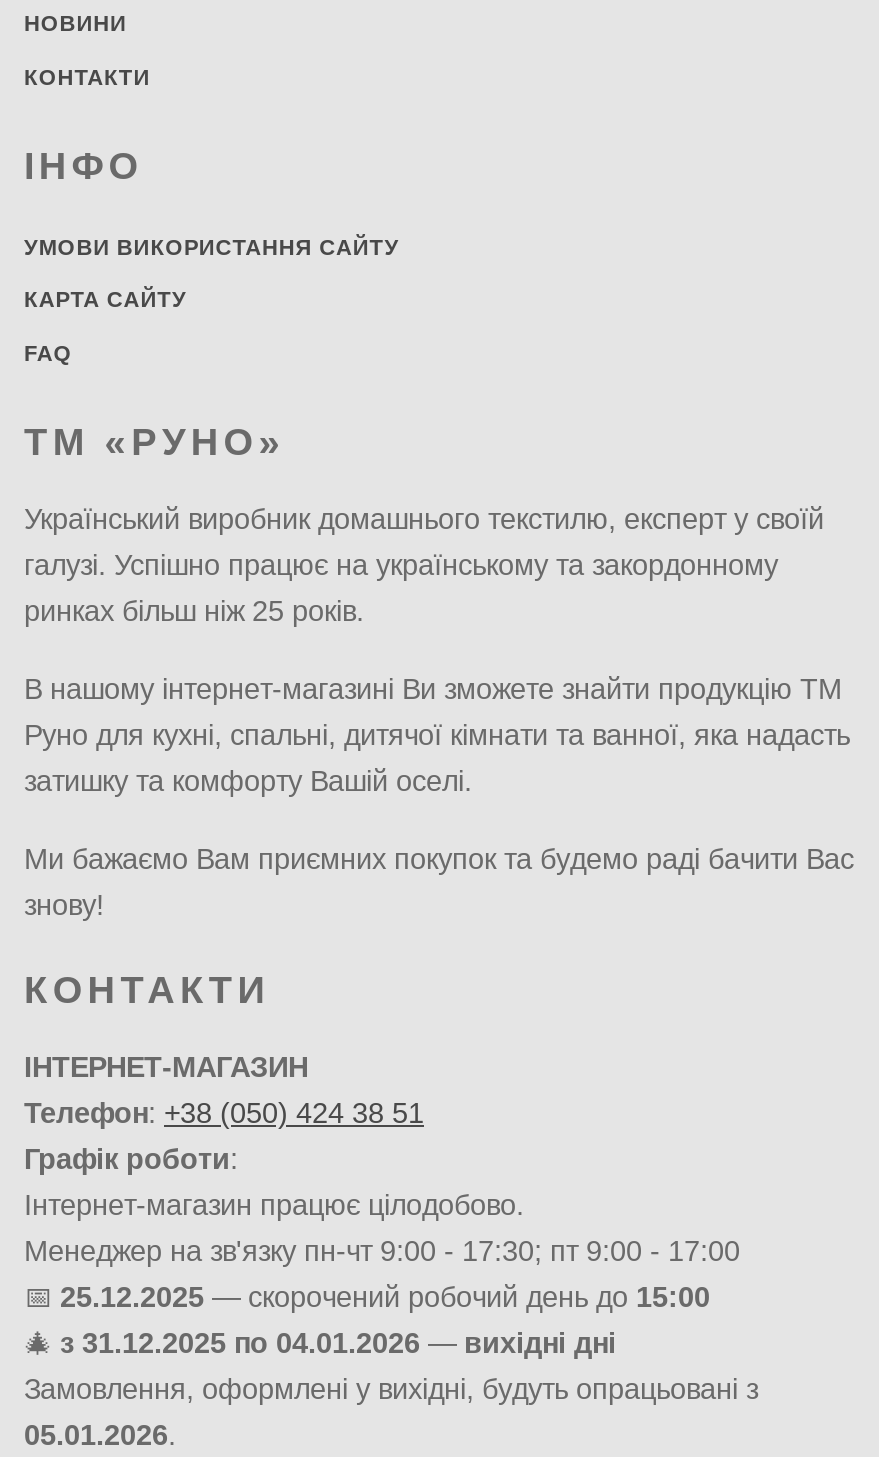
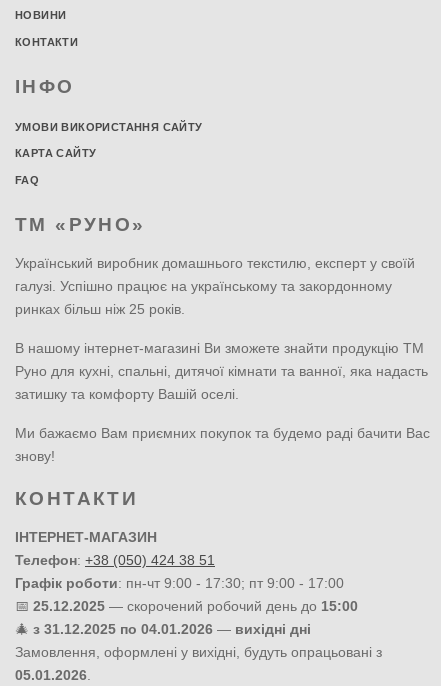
[24,1142,740,1266] Графік роботи: | Інтернет-магазин працює цілодобово. | Менеджер на зв'язку пн-чт 9:00 - 17:30; пт 9:00 - 17:00 -> [15,575,344,591] Графік роботи: пн-чт 9:00 - 17:30; пт 9:00 - 17:00

